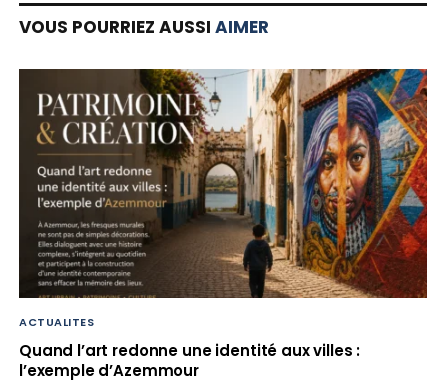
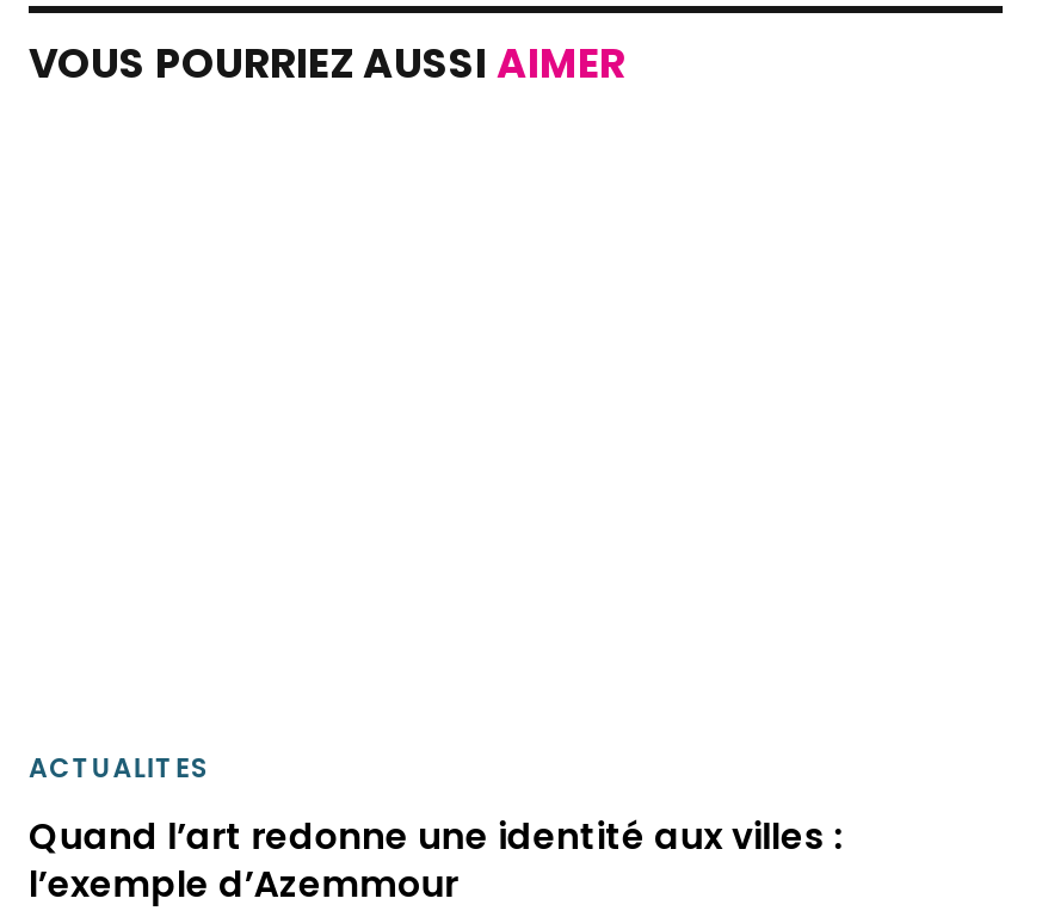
[18,68,428,299] [image] -> none

